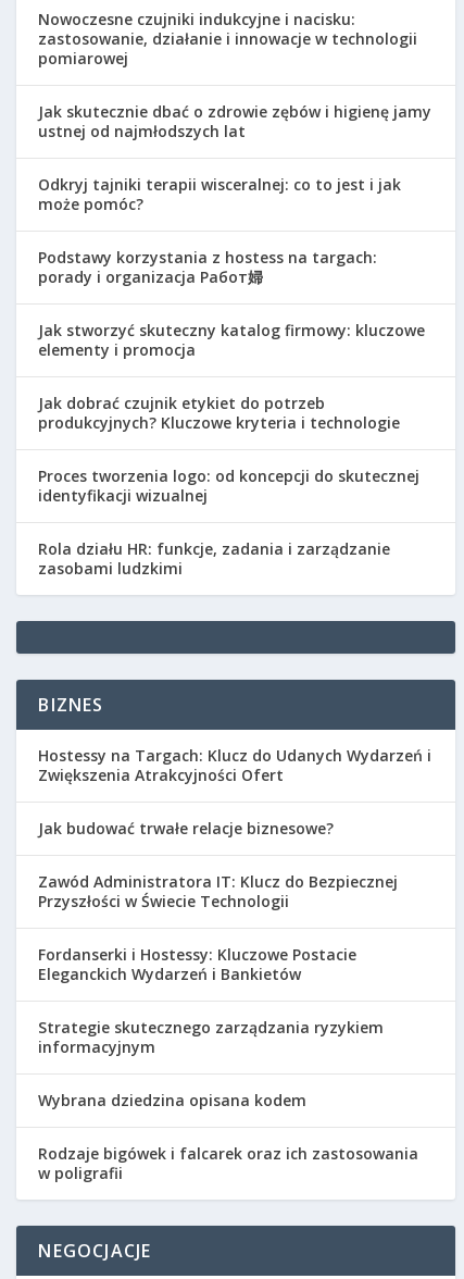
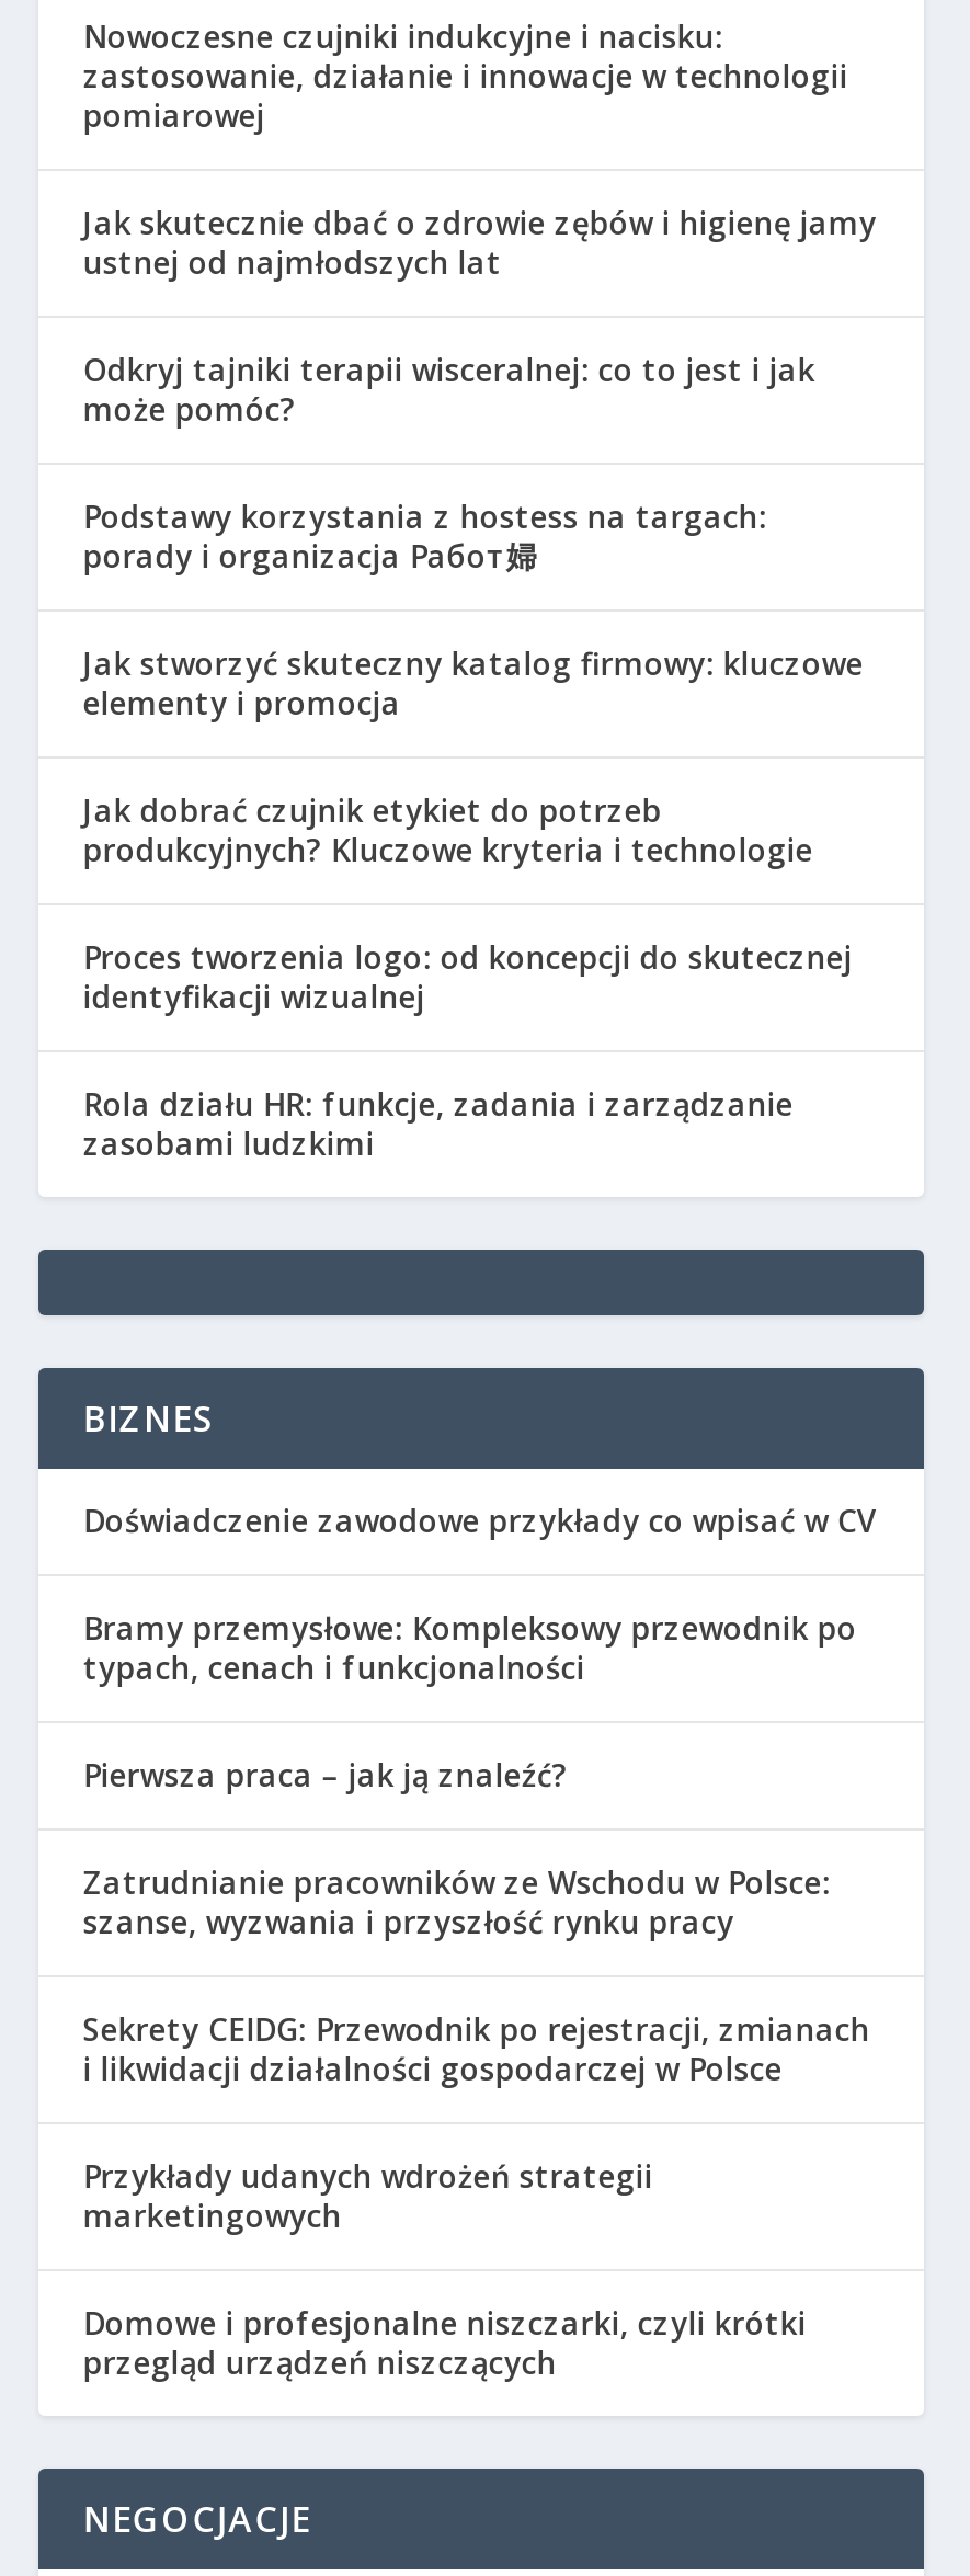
[38,745,432,785] Hostessy na Targach: Klucz do Udanych Wydarzeń i | Zwiększenia Atrakcyjności Ofert -> [83,1499,877,1541] Doświadczenie zawodowe przykłady co wpisać w CV
[38,818,334,838] Jak budować trwałe relacje biznesowe? -> [83,1607,857,1688] Bramy przemysłowe: Kompleksowy przewodnik po | typach, cenach i funkcjonalności
[38,871,398,911] Zawód Administratora IT: Klucz do Bezpiecznej | Przyszłości w Świecie Technologii -> [83,1753,568,1795] Pierwsza praca – jak ją znaleźć?
[38,944,357,984] Fordanserki i Hostessy: Kluczowe Postacie | Eleganckich Wydarzeń i Bankietów -> [83,1861,831,1942] Zatrudnianie pracowników ze Wschodu w Polsce: | szanse, wyzwania i przyszłość rynku pracy
[38,1017,384,1057] Strategie skutecznego zarządzania ryzykiem | informacyjnym -> [83,2008,870,2089] Sekrety CEIDG: Przewodnik po rejestracji, zmianach | i likwidacji działalności gospodarczej w Polsce
[38,1090,307,1110] Wybrana dziedzina opisana kodem -> [83,2155,653,2236] Przykłady udanych wdrożeń strategii | marketingowych
[38,1143,419,1183] Rodzaje bigówek i falcarek oraz ich zastosowania | w poligrafii -> [83,2302,806,2383] Domowe i profesjonalne niszczarki, czyli krótki | przegląd urządzeń niszczących

